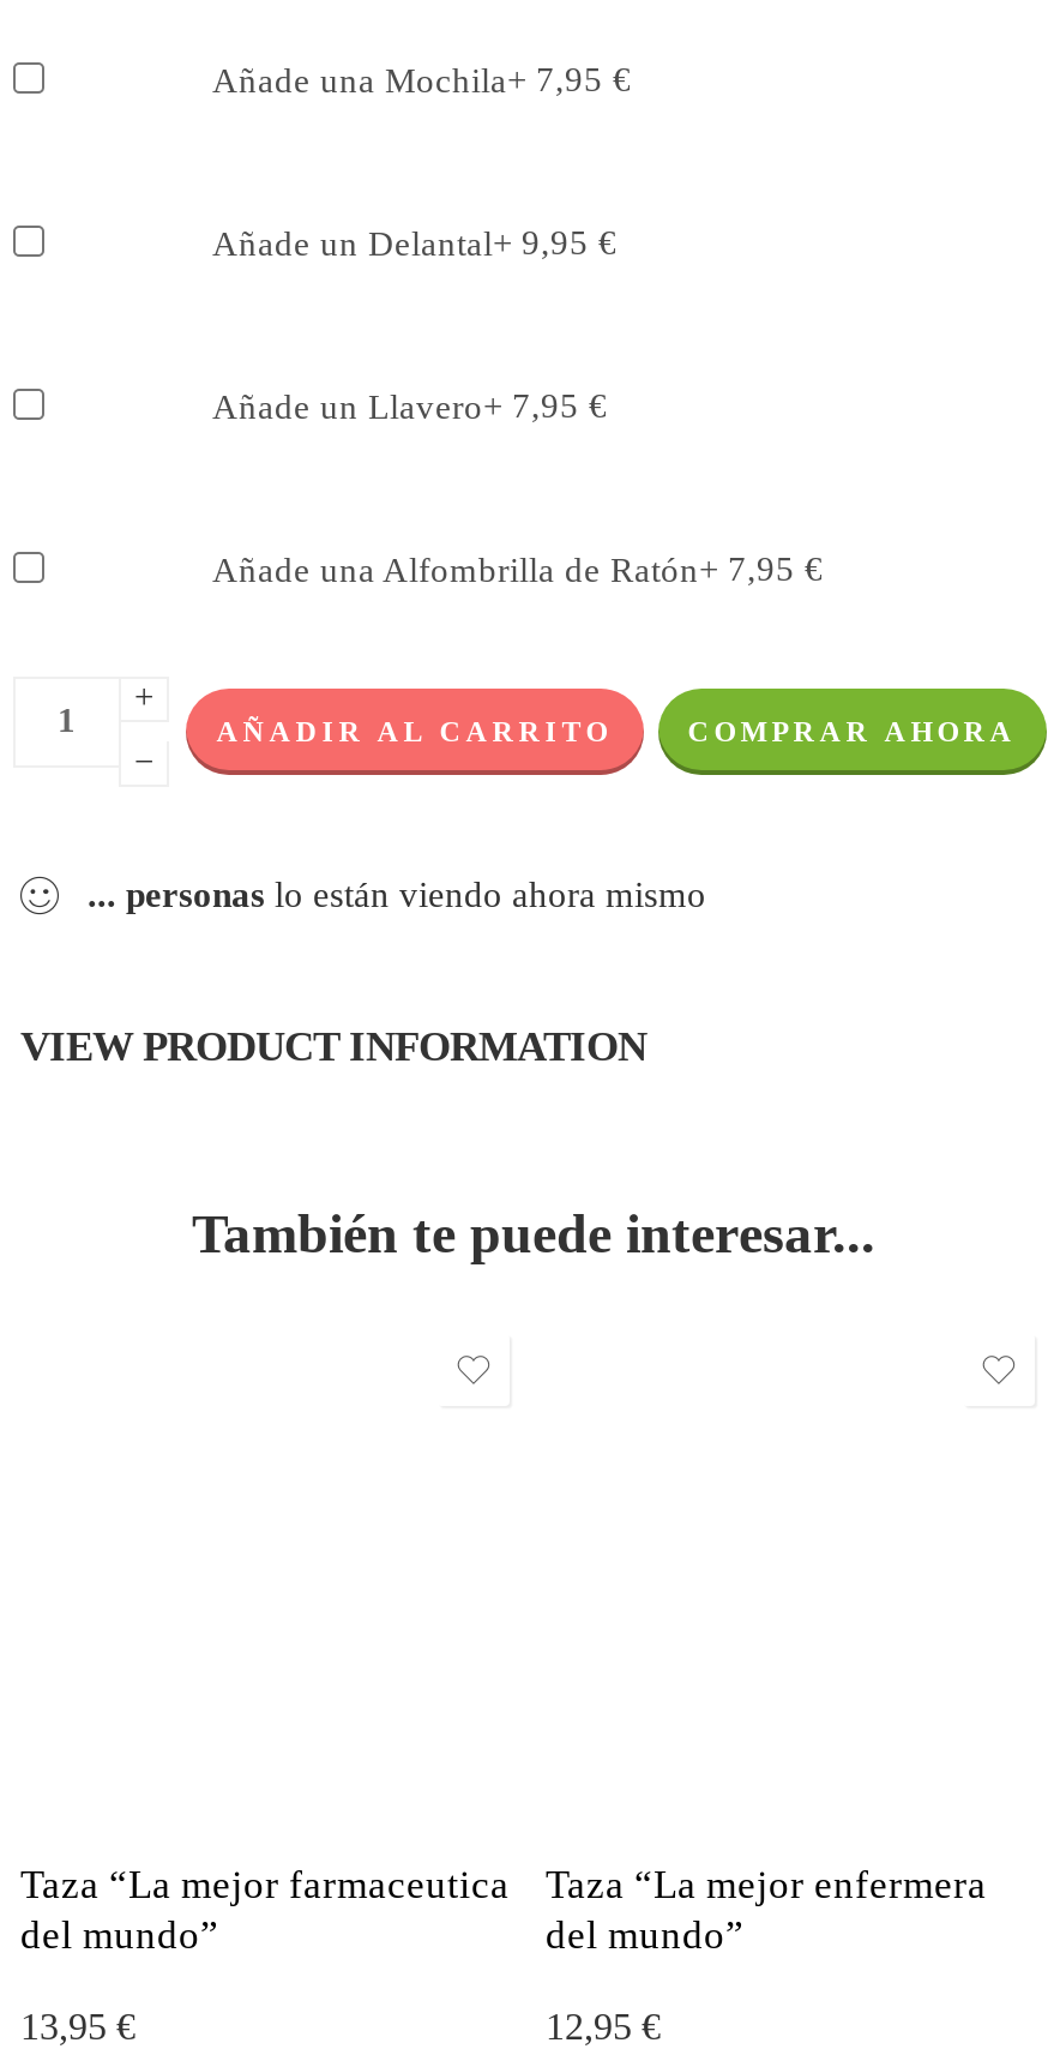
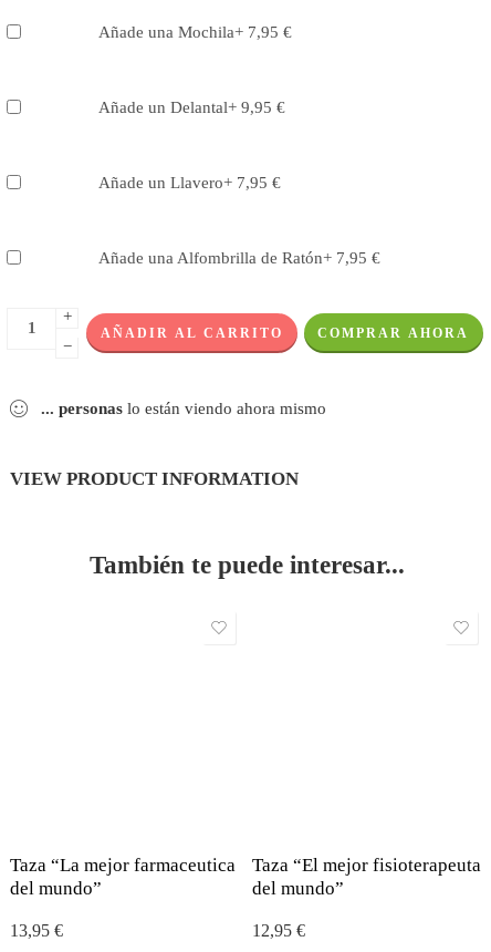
[546,1861,987,1907] Taza “La mejor enfermera -> [252,854,481,875] Taza “El mejor fisioterapeuta

